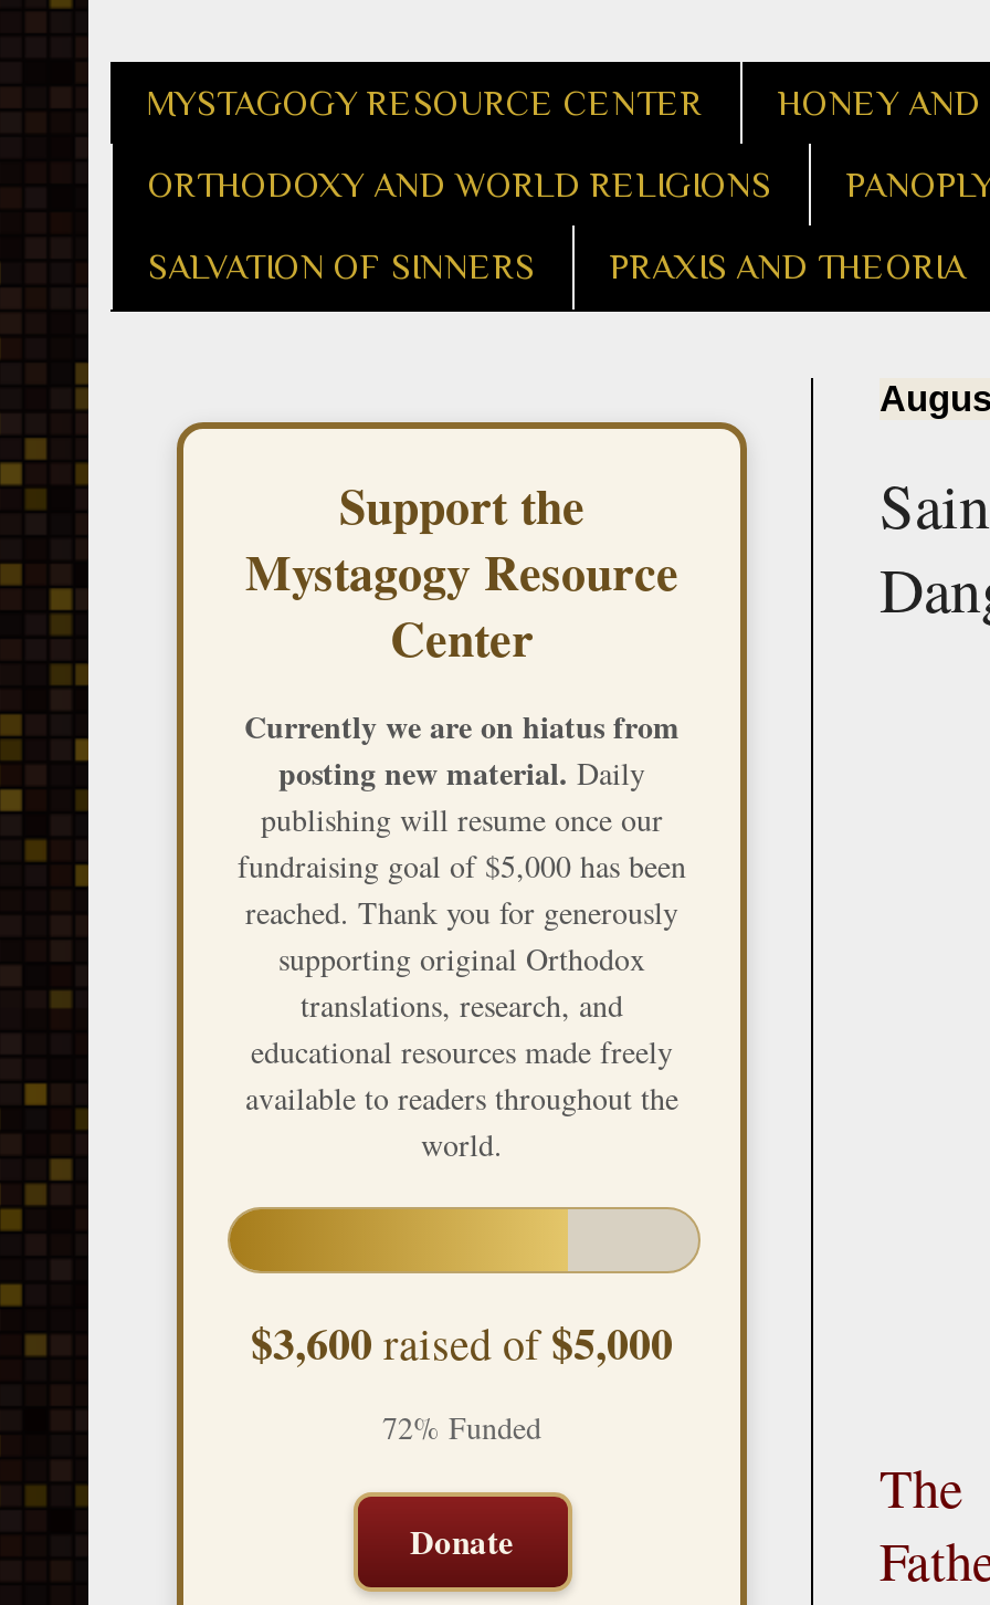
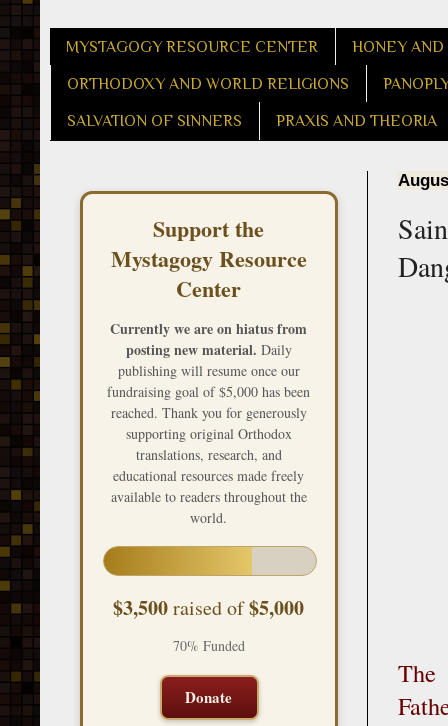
[251,1310,673,1374] $3,600 raised of $5,000 -> [113,593,304,622] $3,500 raised of $5,000
[382,1405,541,1447] 72% Funded -> [173,636,245,655] 70% Funded

